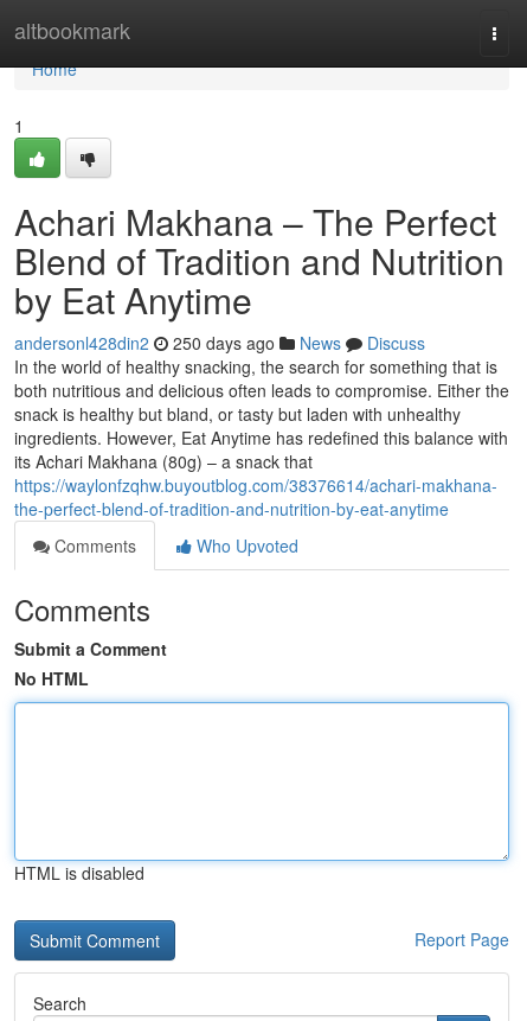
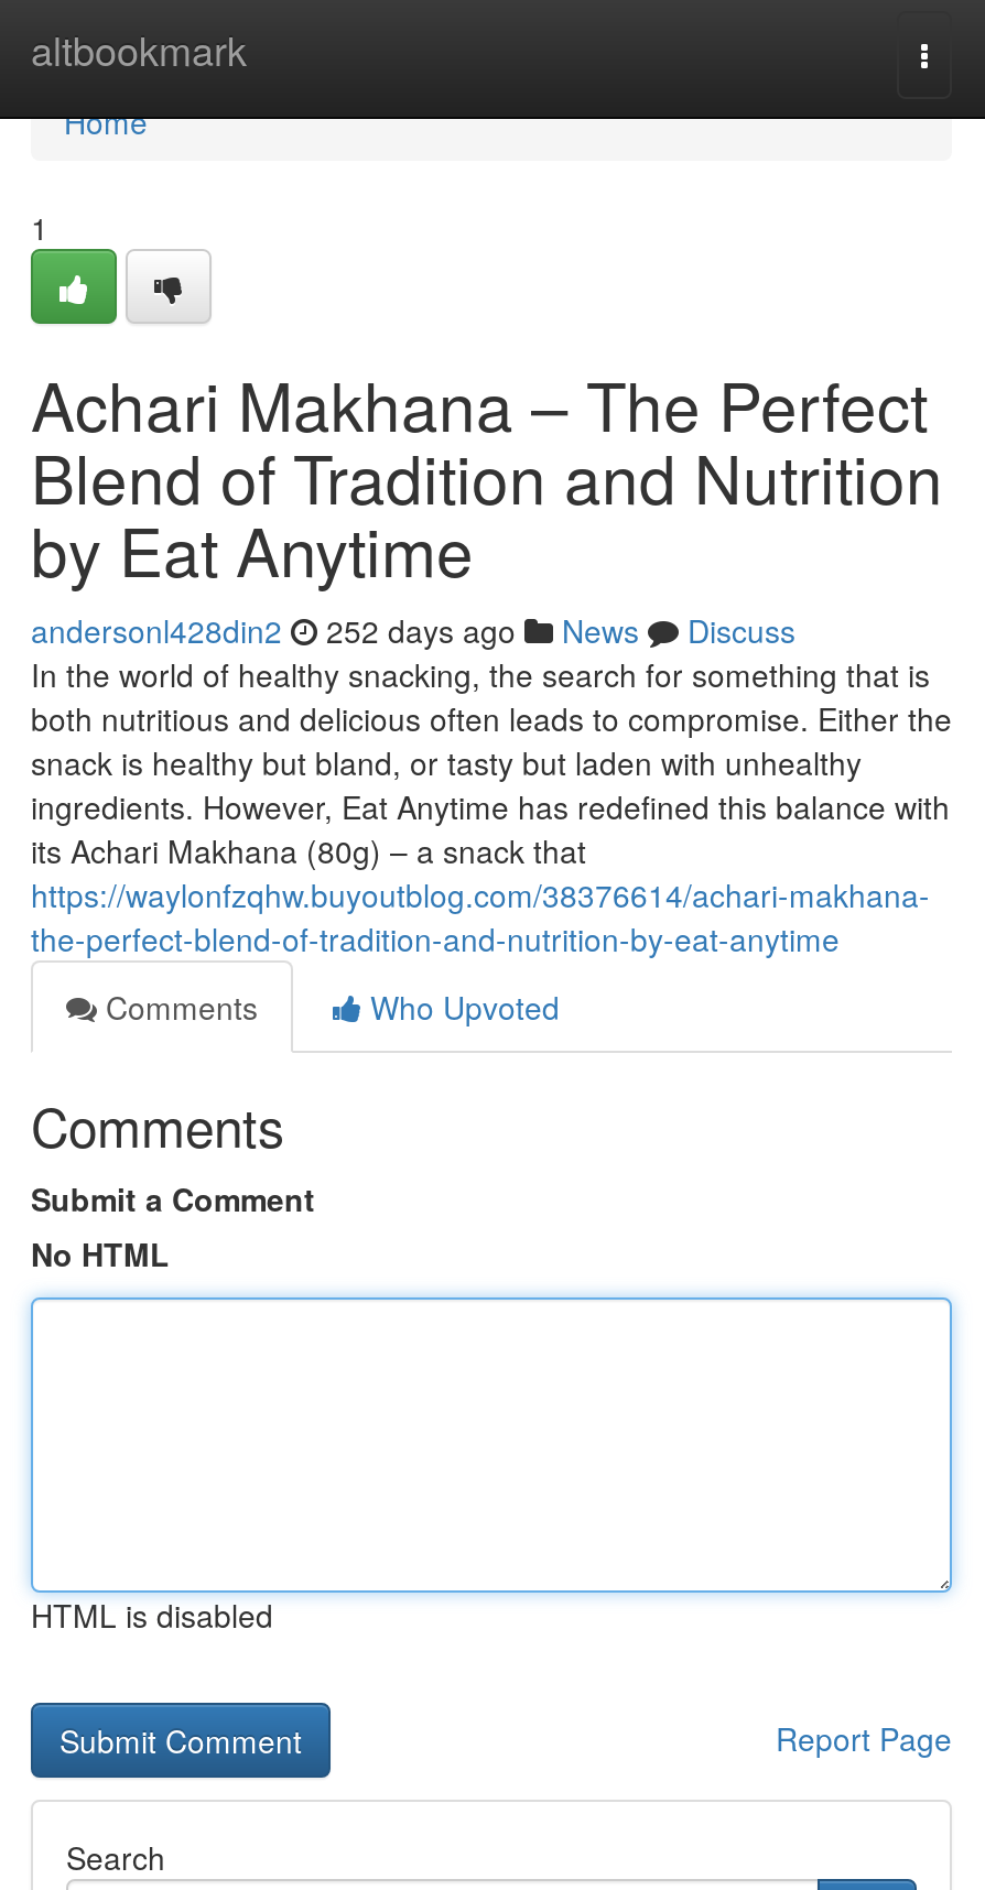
[14,331,425,355] andersonl428din2 250 days ago News Discuss -> [31,608,795,652] andersonl428din2 252 days ago News Discuss

